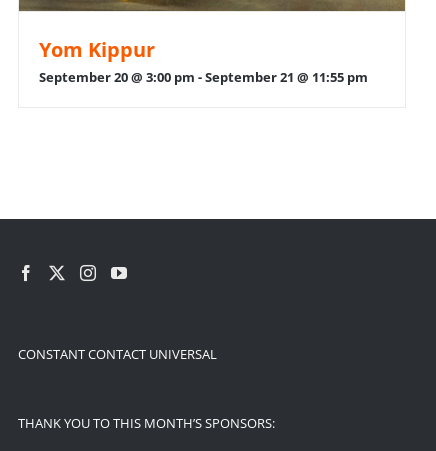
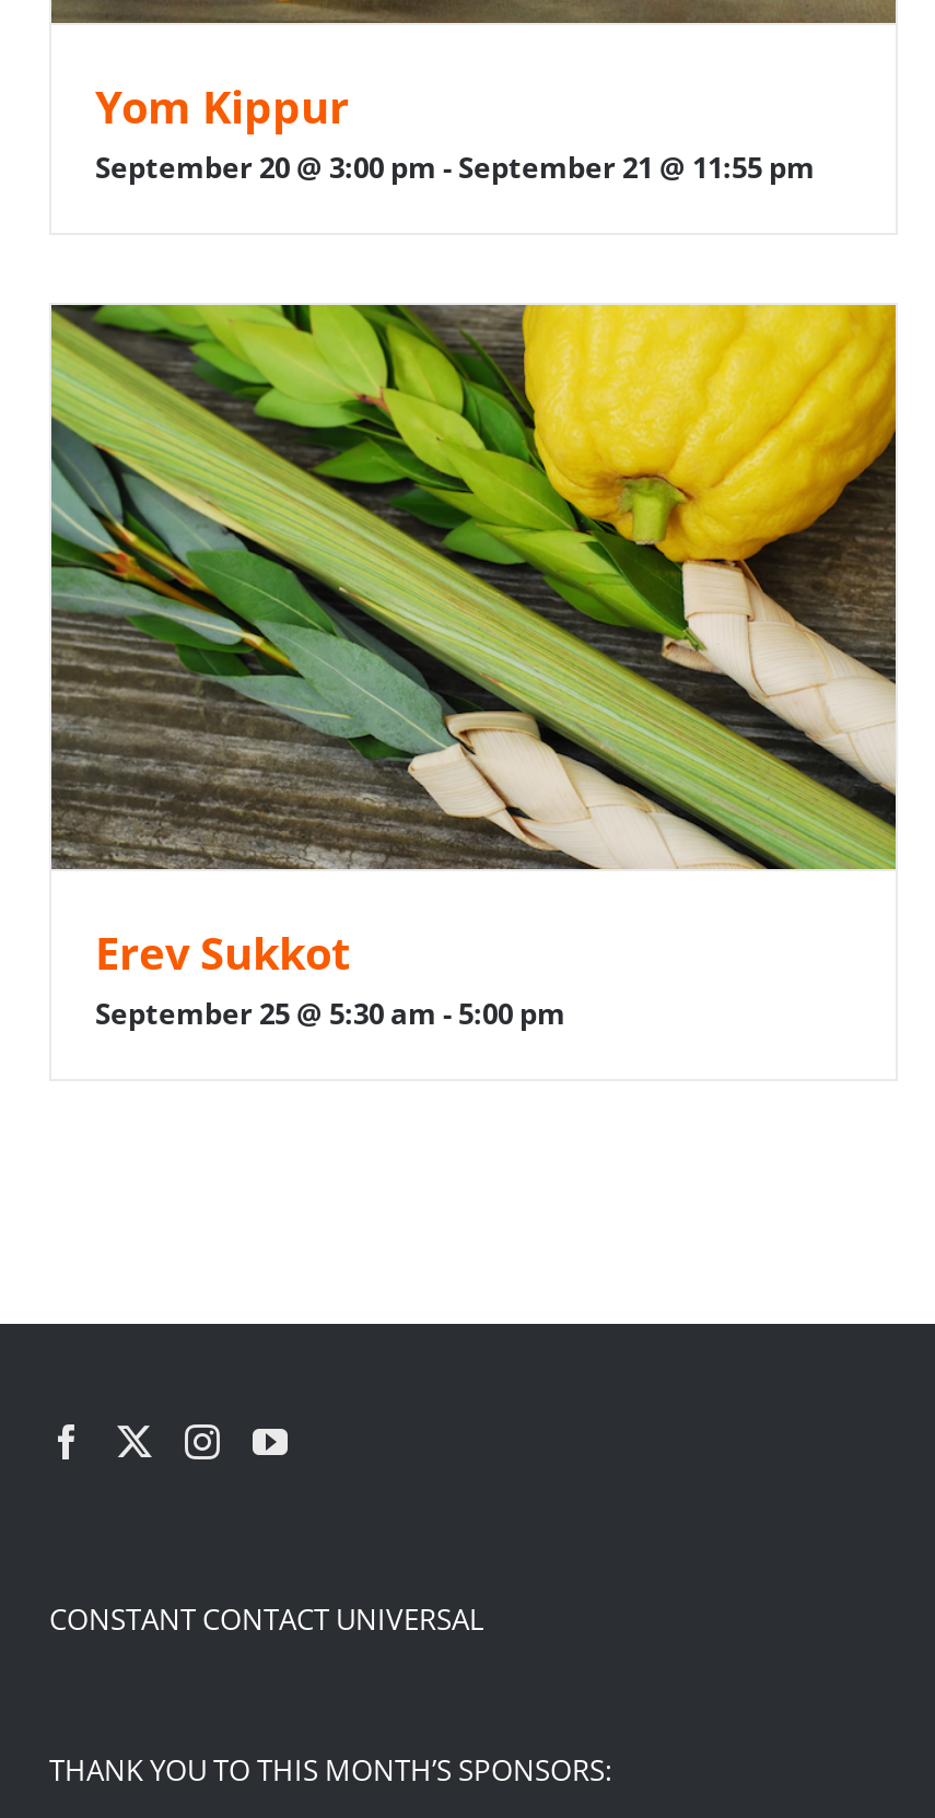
none -> [51,302,898,1033] [image] | Erev Sukkot | September 25 @ 5:30 am - 5:00 pm

